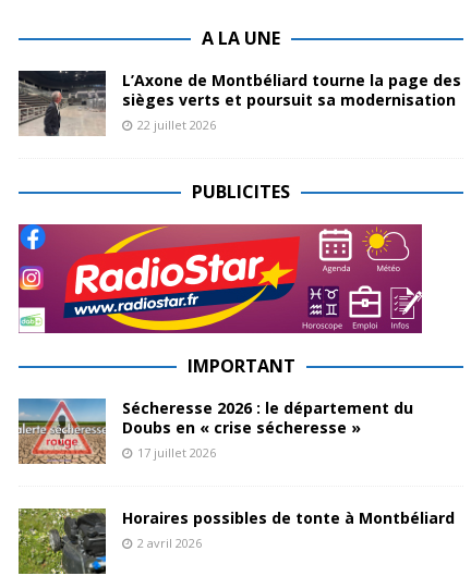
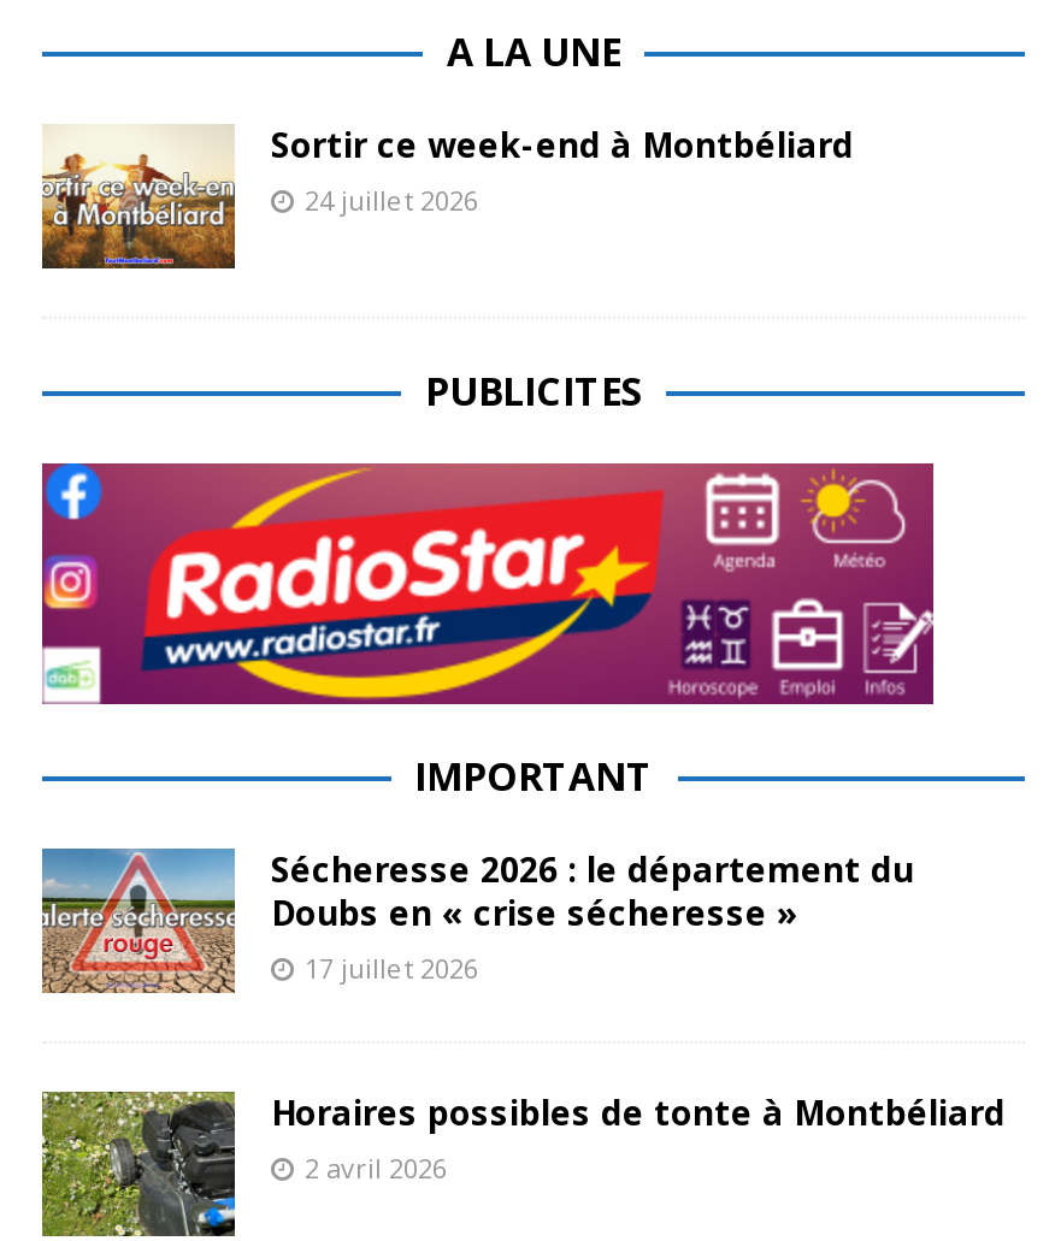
[17,70,461,136] [image] | L’Axone de Montbéliard tourne la page des | sièges verts et poursuit sa modernisation | 22 juillet 2026 -> [40,122,854,271] [image] | Sortir ce week-end à Montbéliard | 24 juillet 2026

